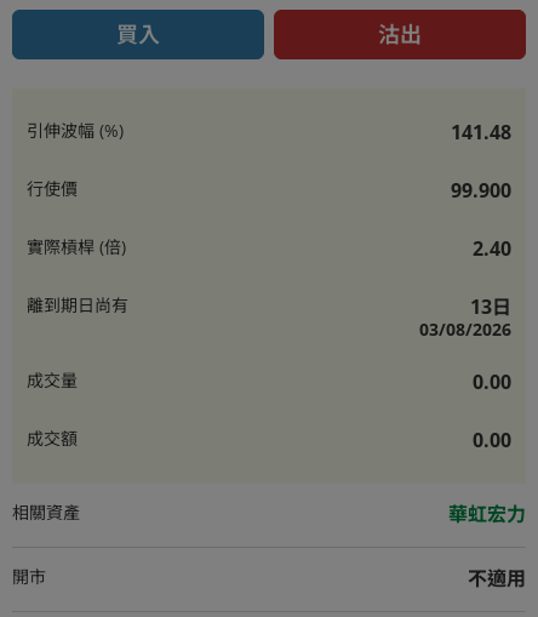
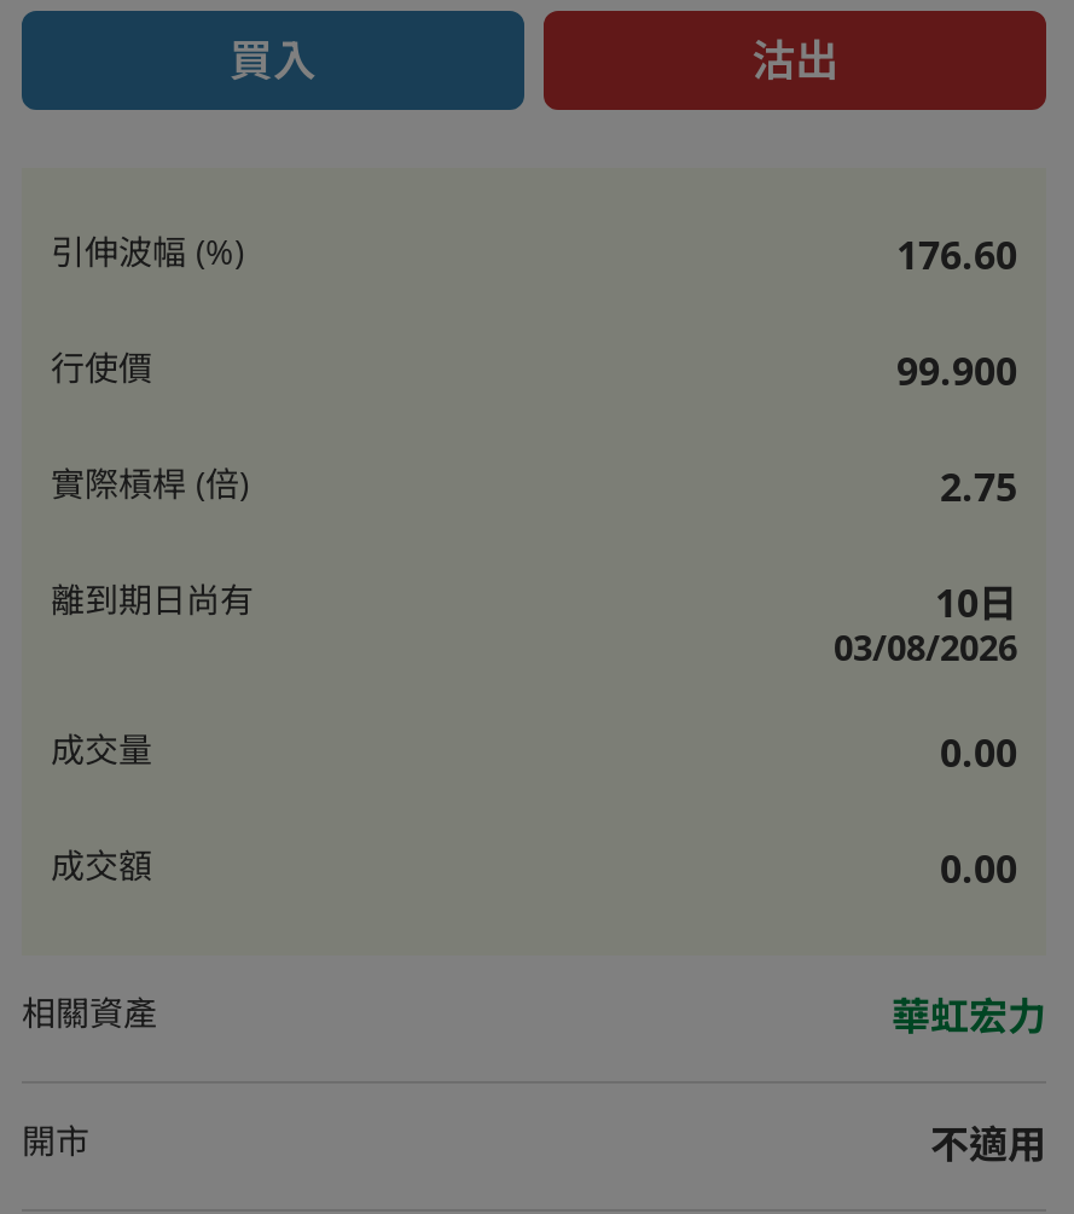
[451,119,511,145] 141.48 -> [896,228,1017,281] 176.60
[473,235,511,262] 2.40 -> [940,460,1017,513] 2.75
[470,293,511,320] 13日 -> [935,576,1017,629] 10日

